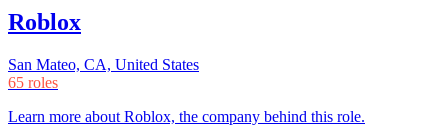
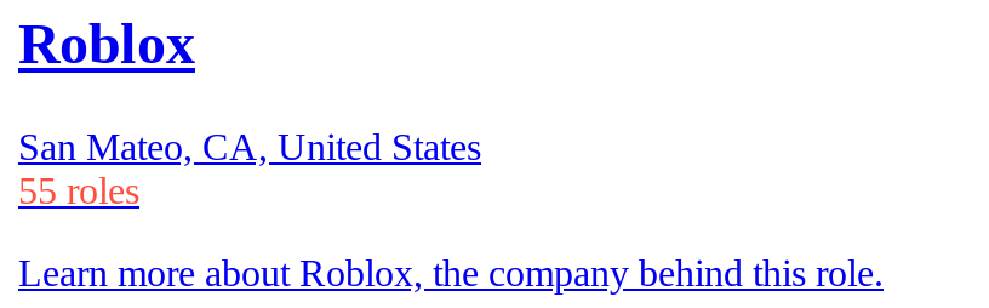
[8,73,58,90] 65 roles -> [18,171,139,212] 55 roles

